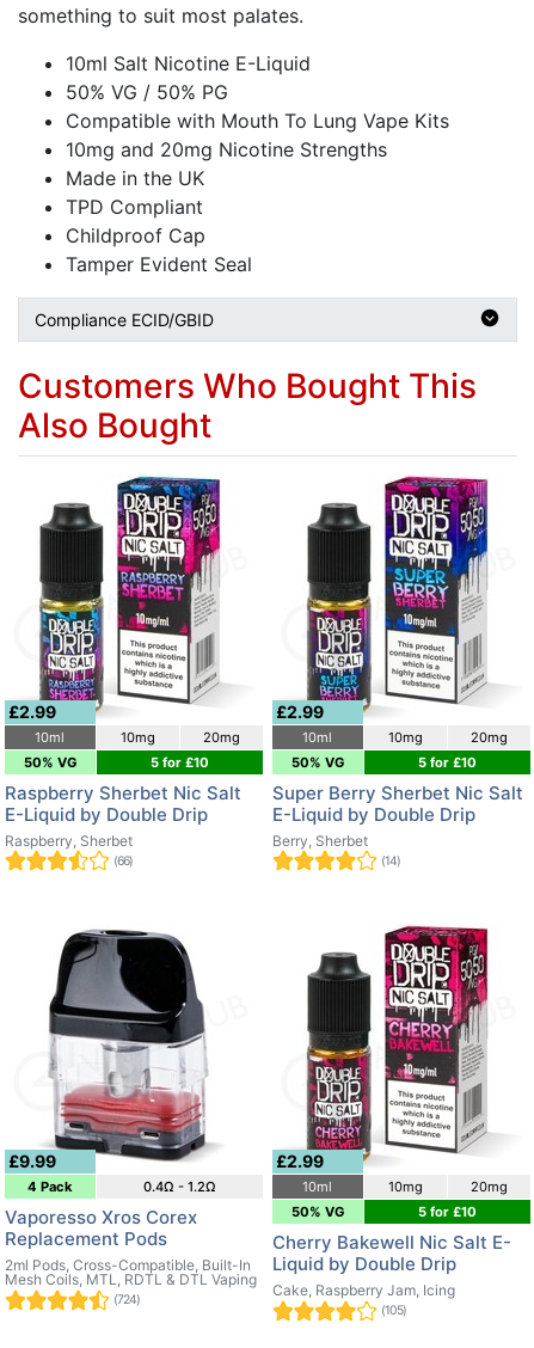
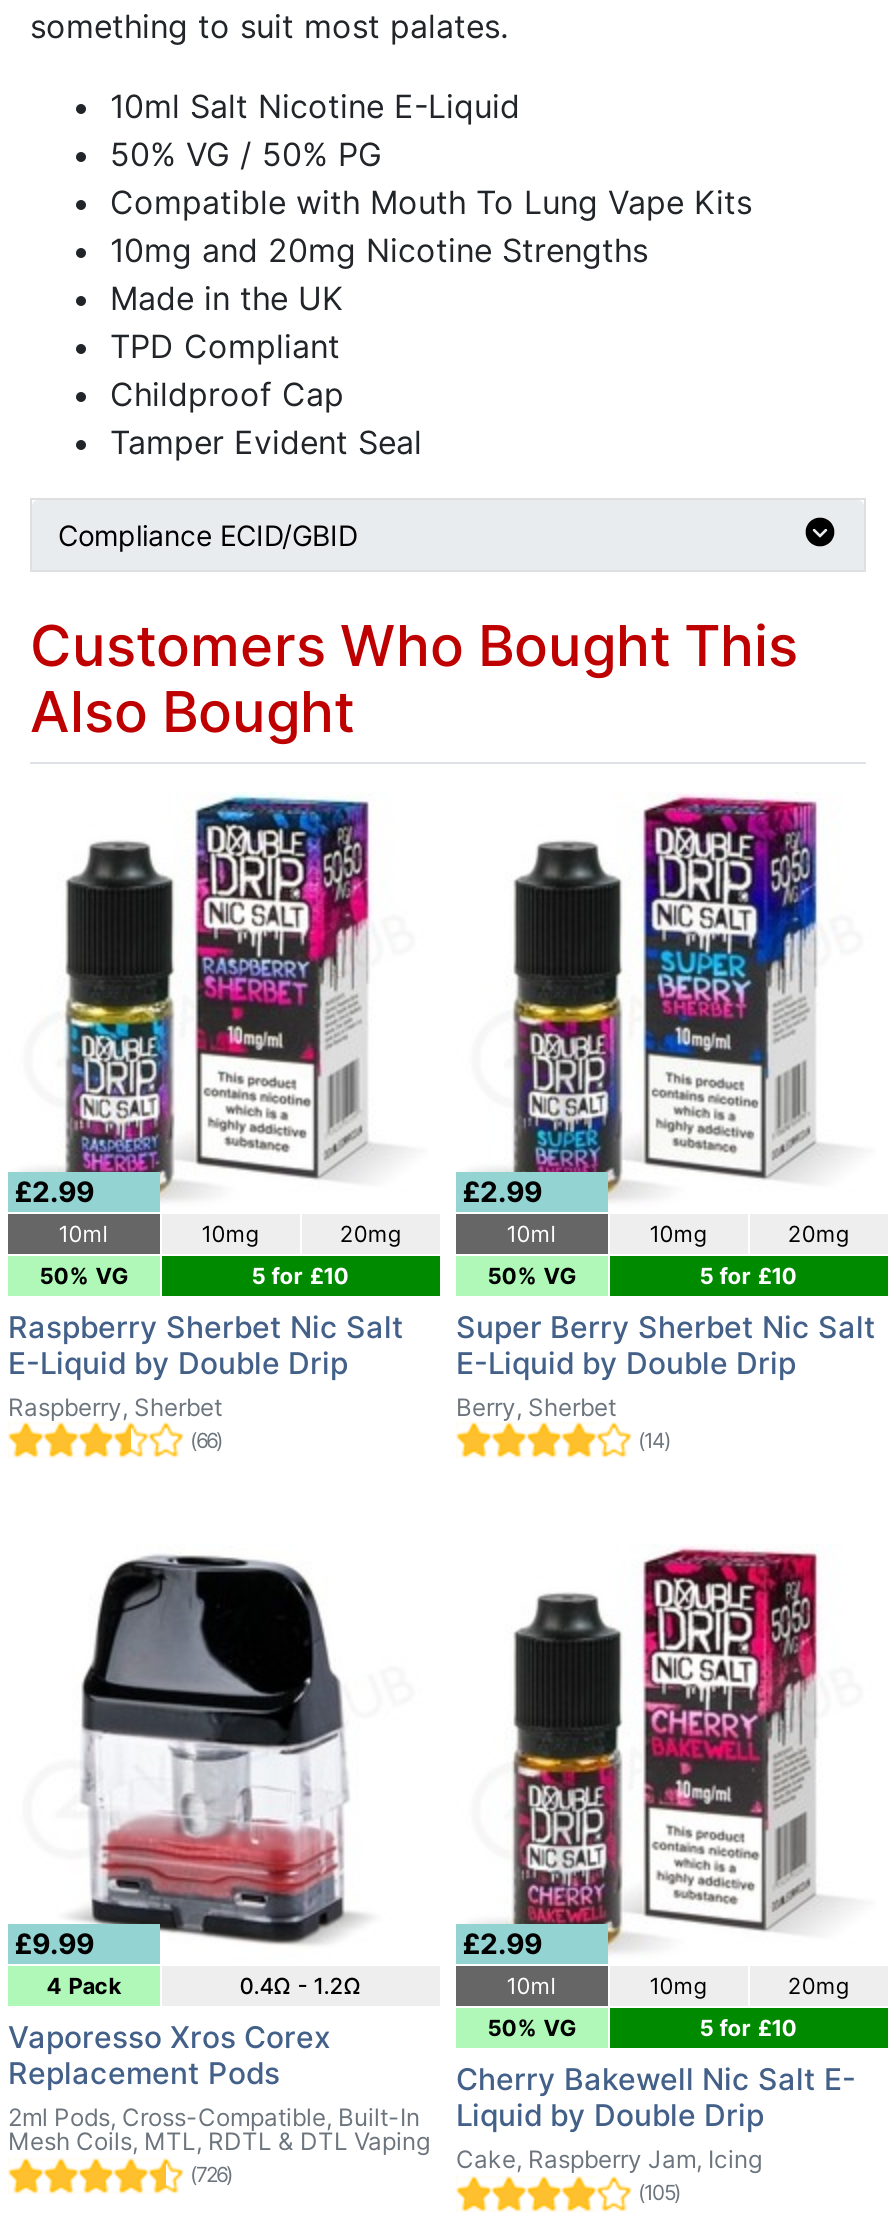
[113,1292,140,1307] (724) -> [190,2162,232,2188] (726)

